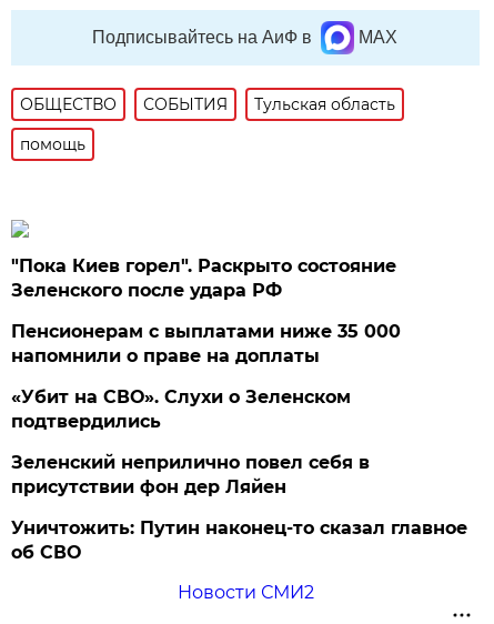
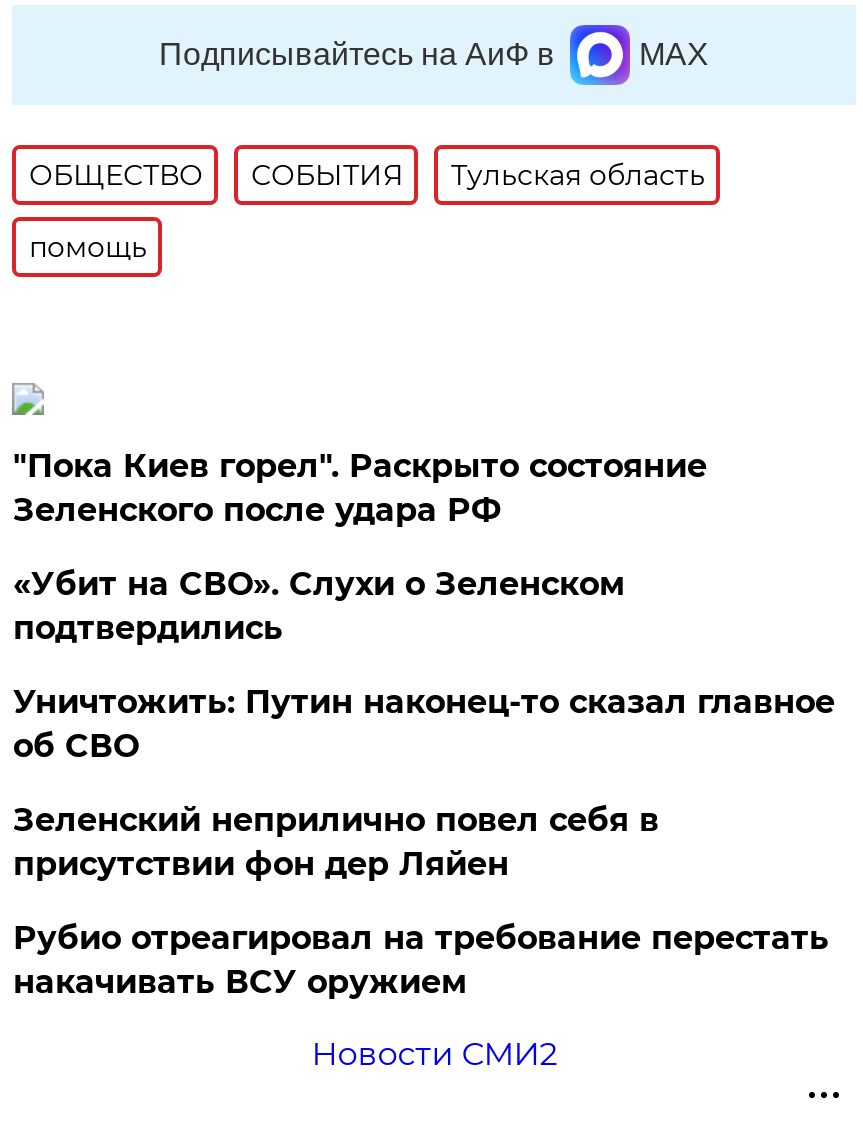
[12,321,401,366] Пенсионерам с выплатами ниже 35 000 | напомнили о праве на доплаты -> none
moved [12,386,351,432] -> [13,565,625,647]: «Убит на СВО». Слухи о Зеленском | подтвердились
none -> [13,919,829,1001] Рубио отреагировал на требование перестать | накачивать ВСУ оружием
moved [12,517,468,563] -> [13,683,835,765]: Уничтожить: Путин наконец-то сказал главное | об СВО

